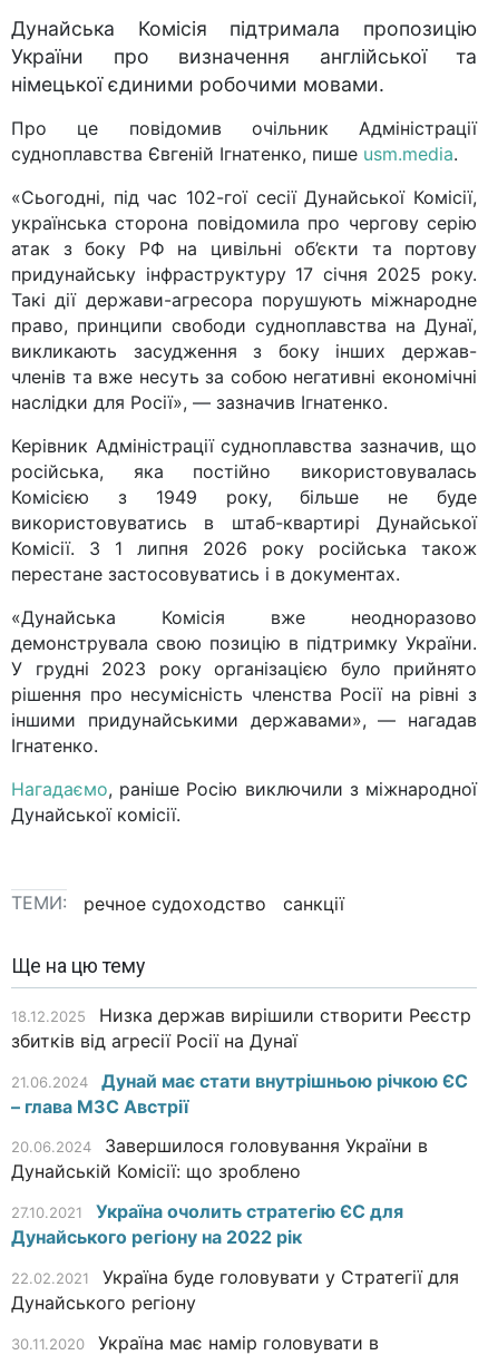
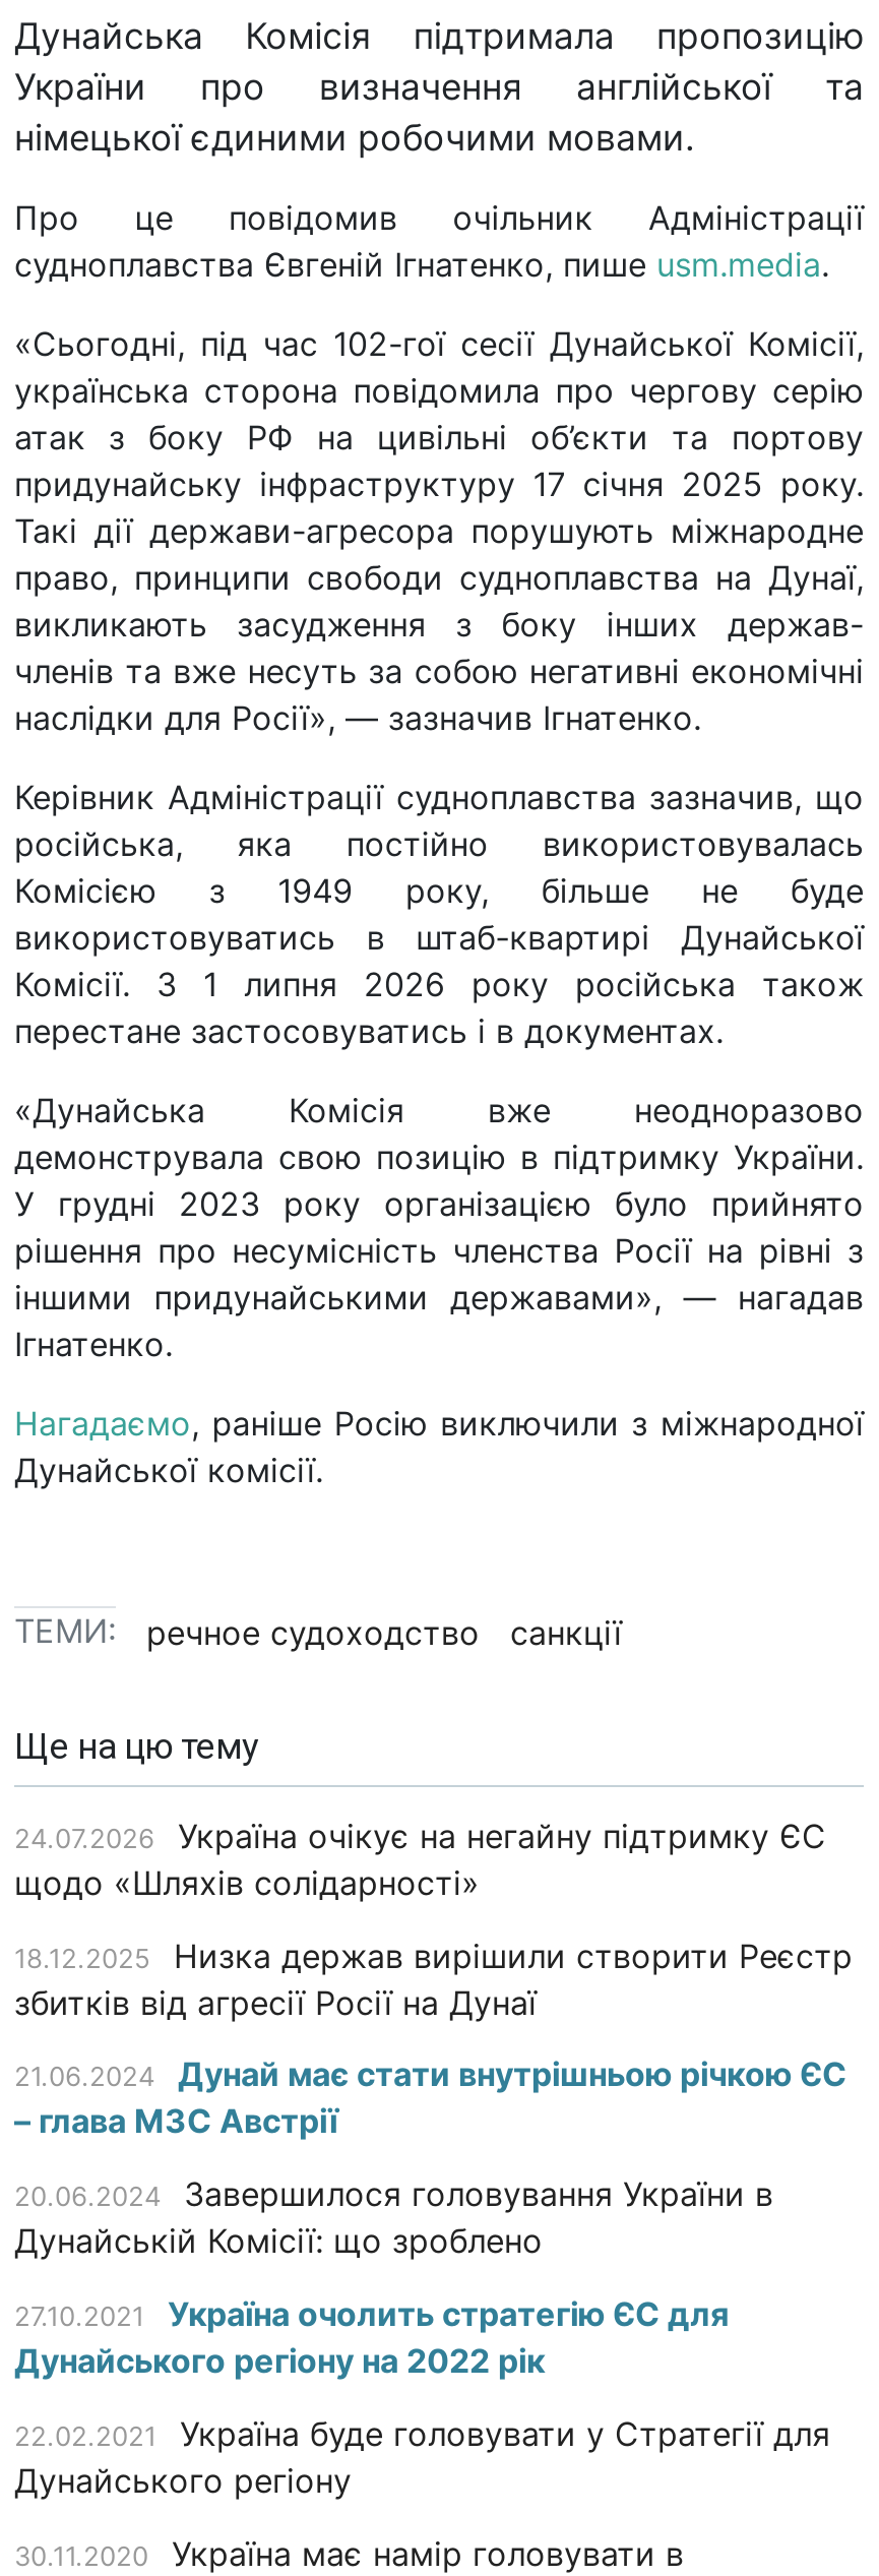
none -> [14,1815,826,1903] 24.07.2026 | Україна очікує на негайну підтримку ЄС | щодо «Шляхів солідарності»

